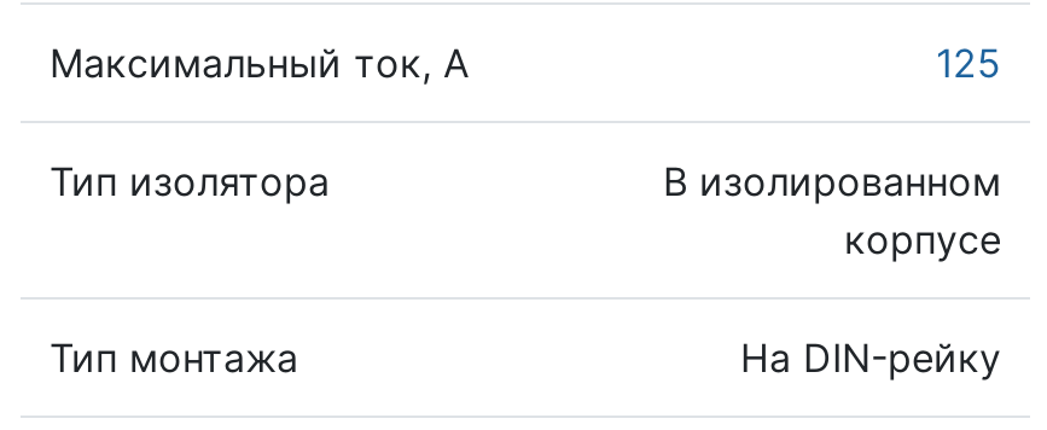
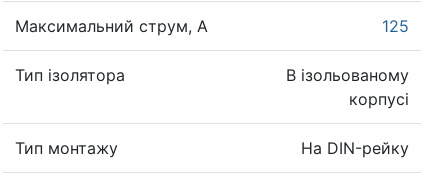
[50,39,470,87] Максимальный ток, А -> [15,16,208,36] Максимальний струм, А
[50,157,1001,263] Тип изолятора | В изолированном | корпусе -> [15,65,409,109] Тип ізолятора | В ізольованому | корпусі
[50,333,298,382] Тип монтажа -> [15,138,118,158] Тип монтажу

